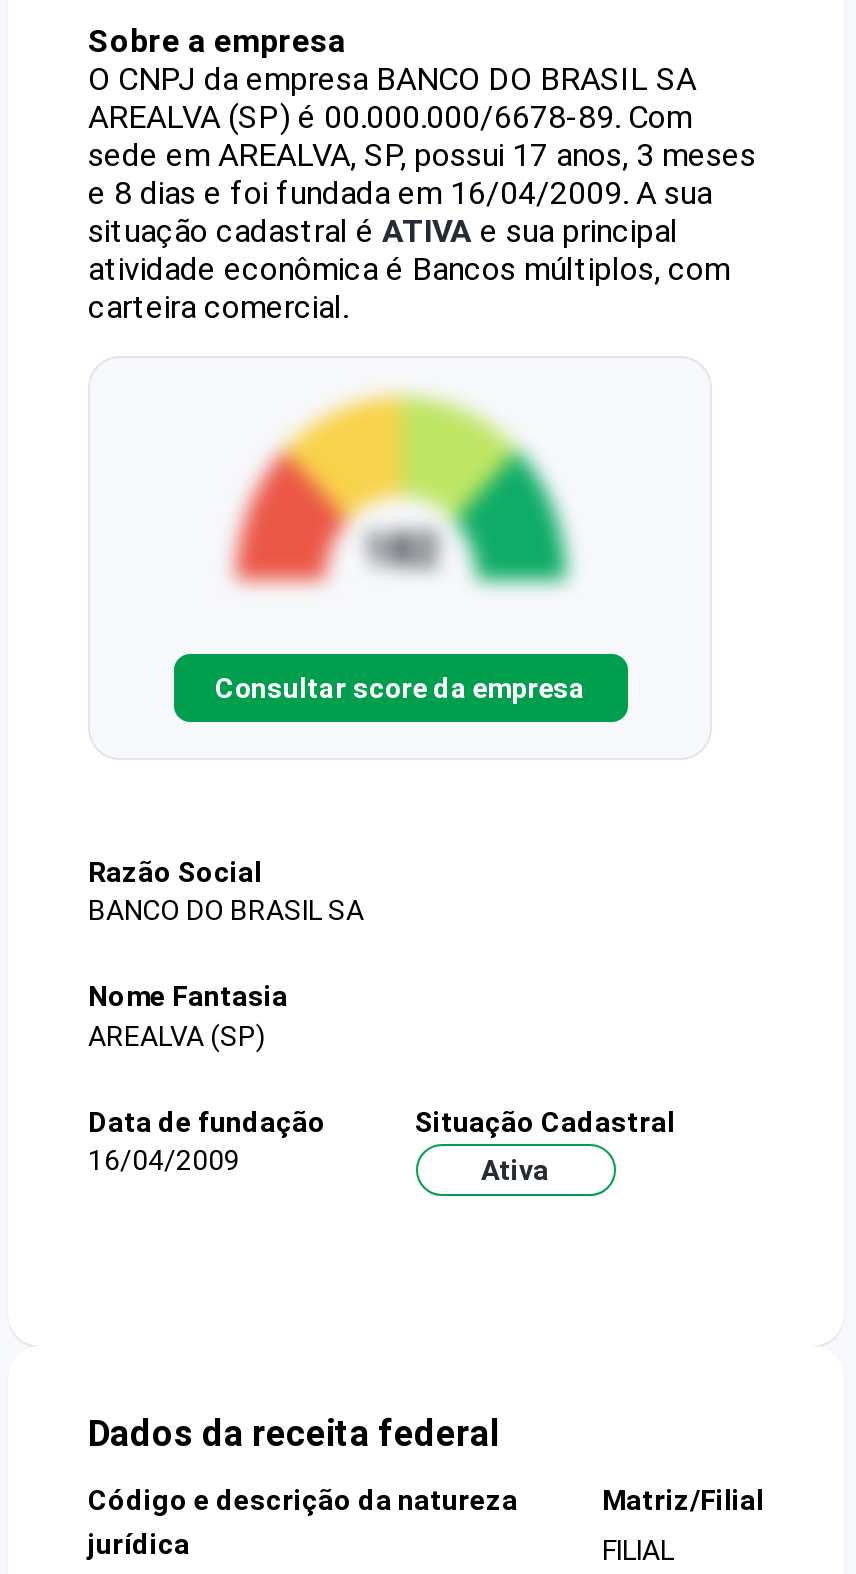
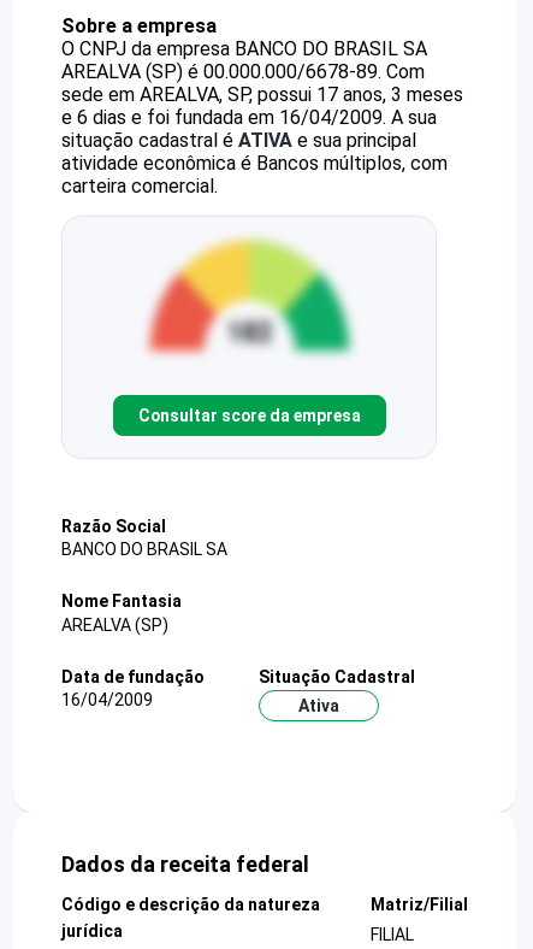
[88,174,712,212] e 8 dias e foi fundada em 16/04/2009. A sua -> [61,106,437,129] e 6 dias e foi fundada em 16/04/2009. A sua

